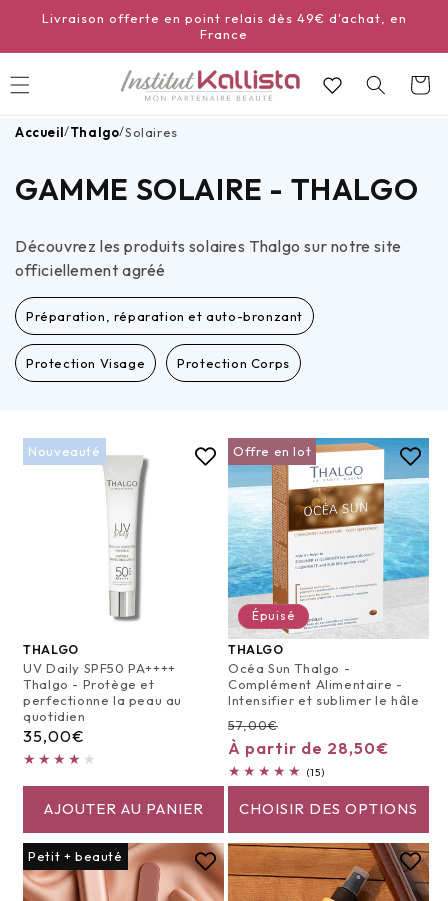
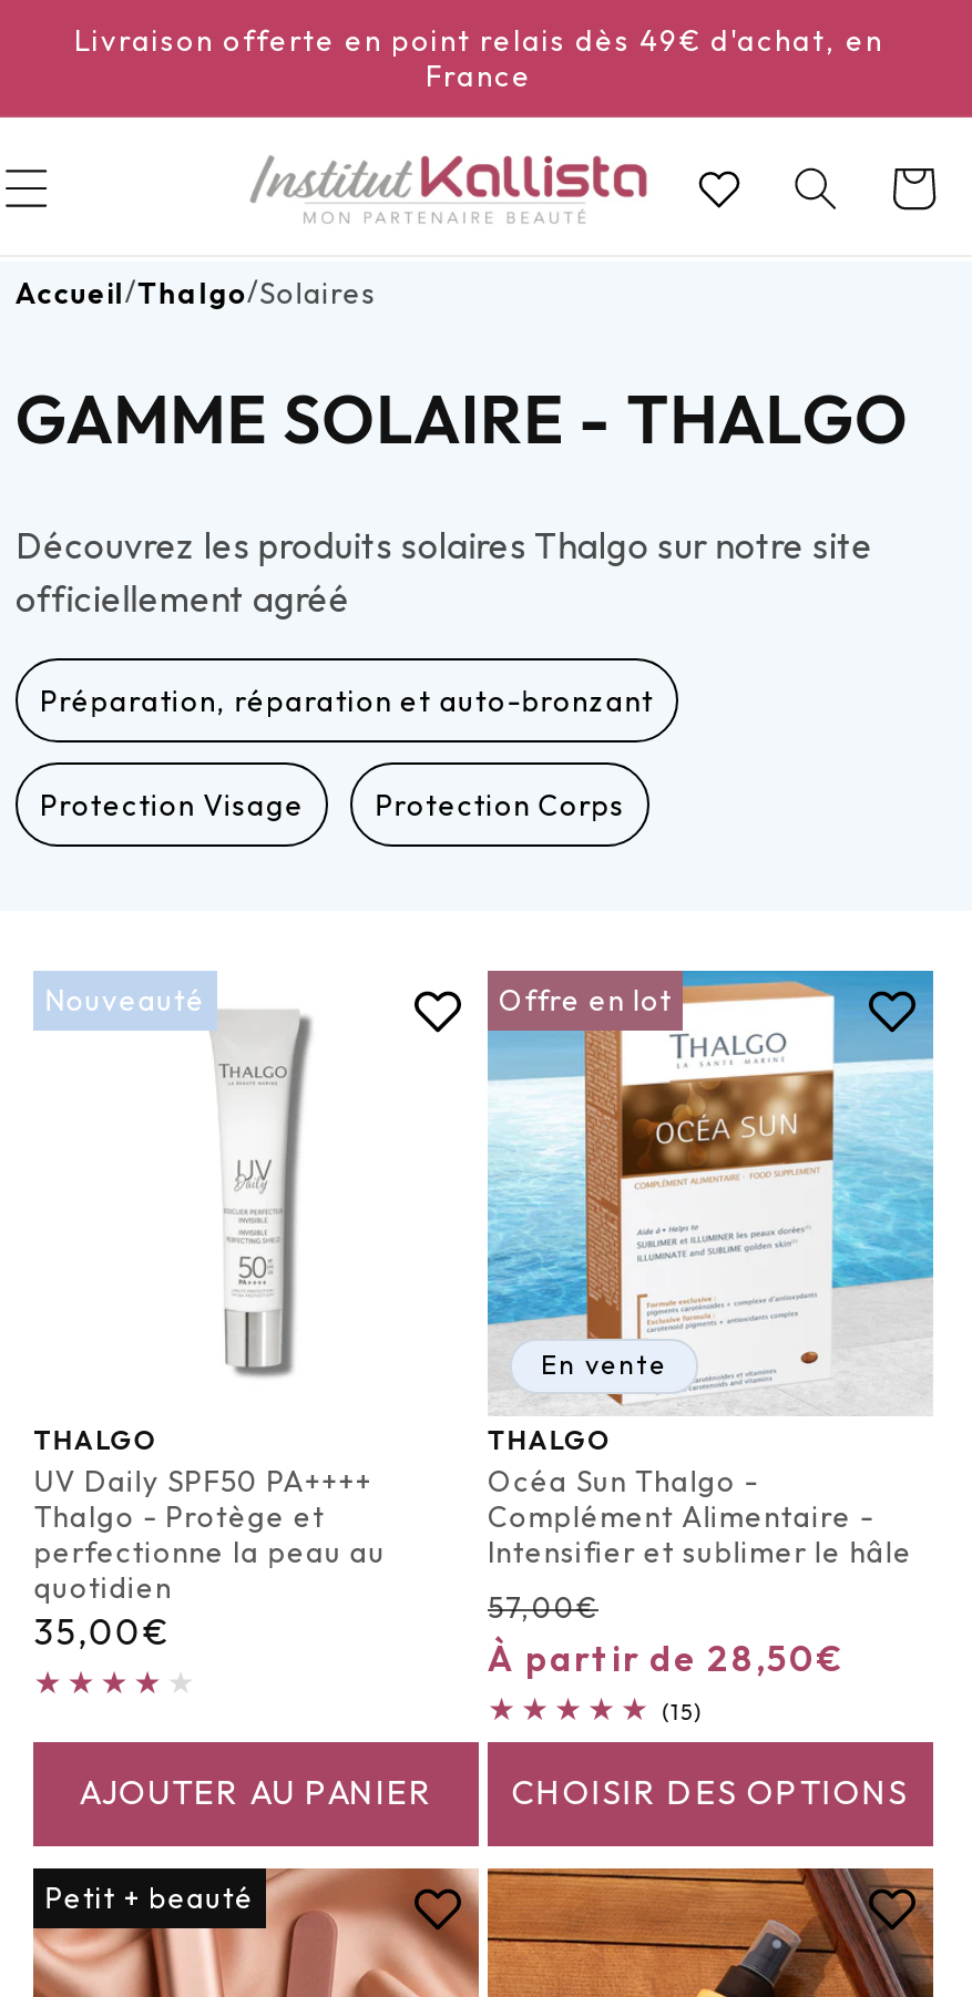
[252,608,295,623] Épuisé -> [541,1347,667,1380] En vente

